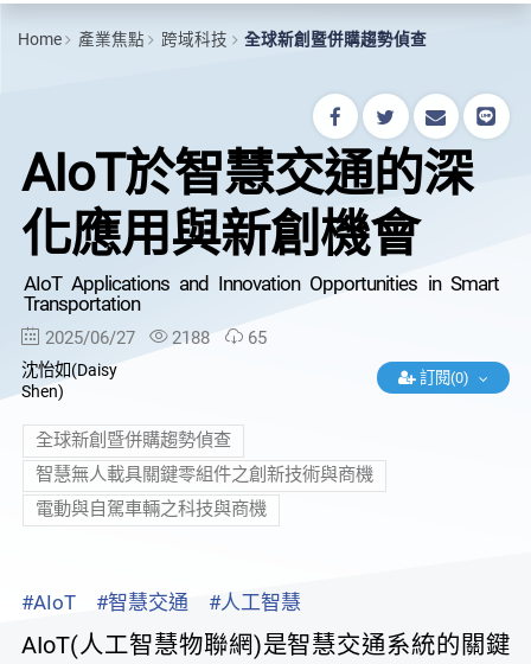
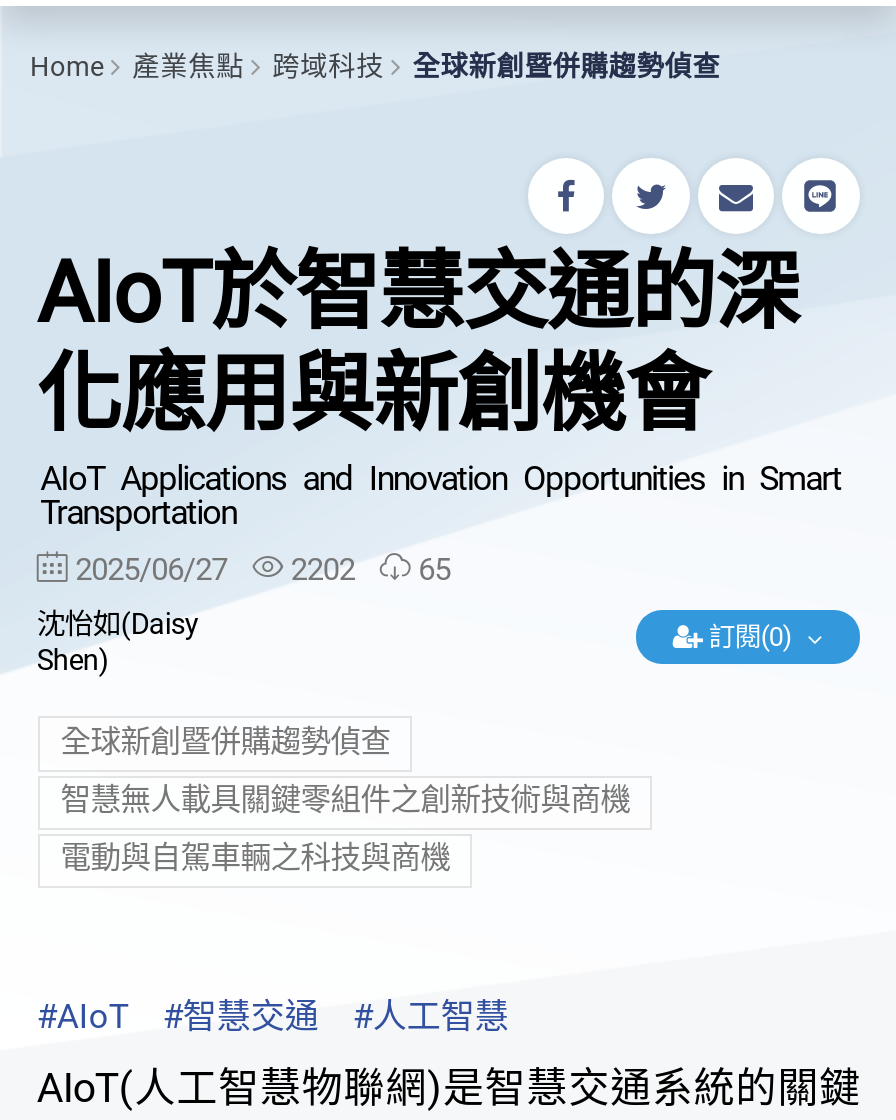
[45,327,267,348] 2025/06/27 2188 65 -> [75,552,450,588] 2025/06/27 2202 65

